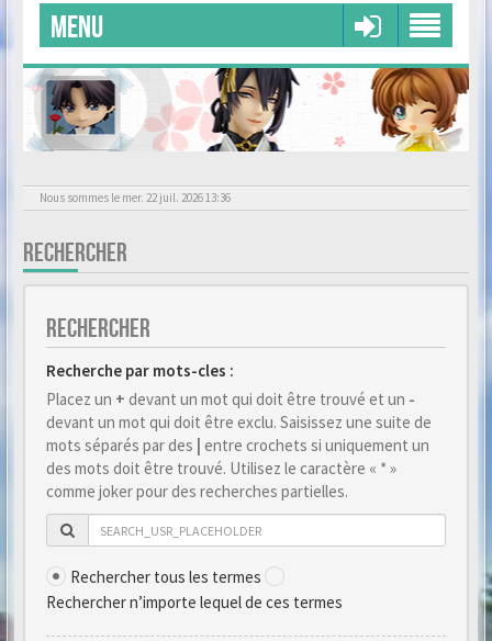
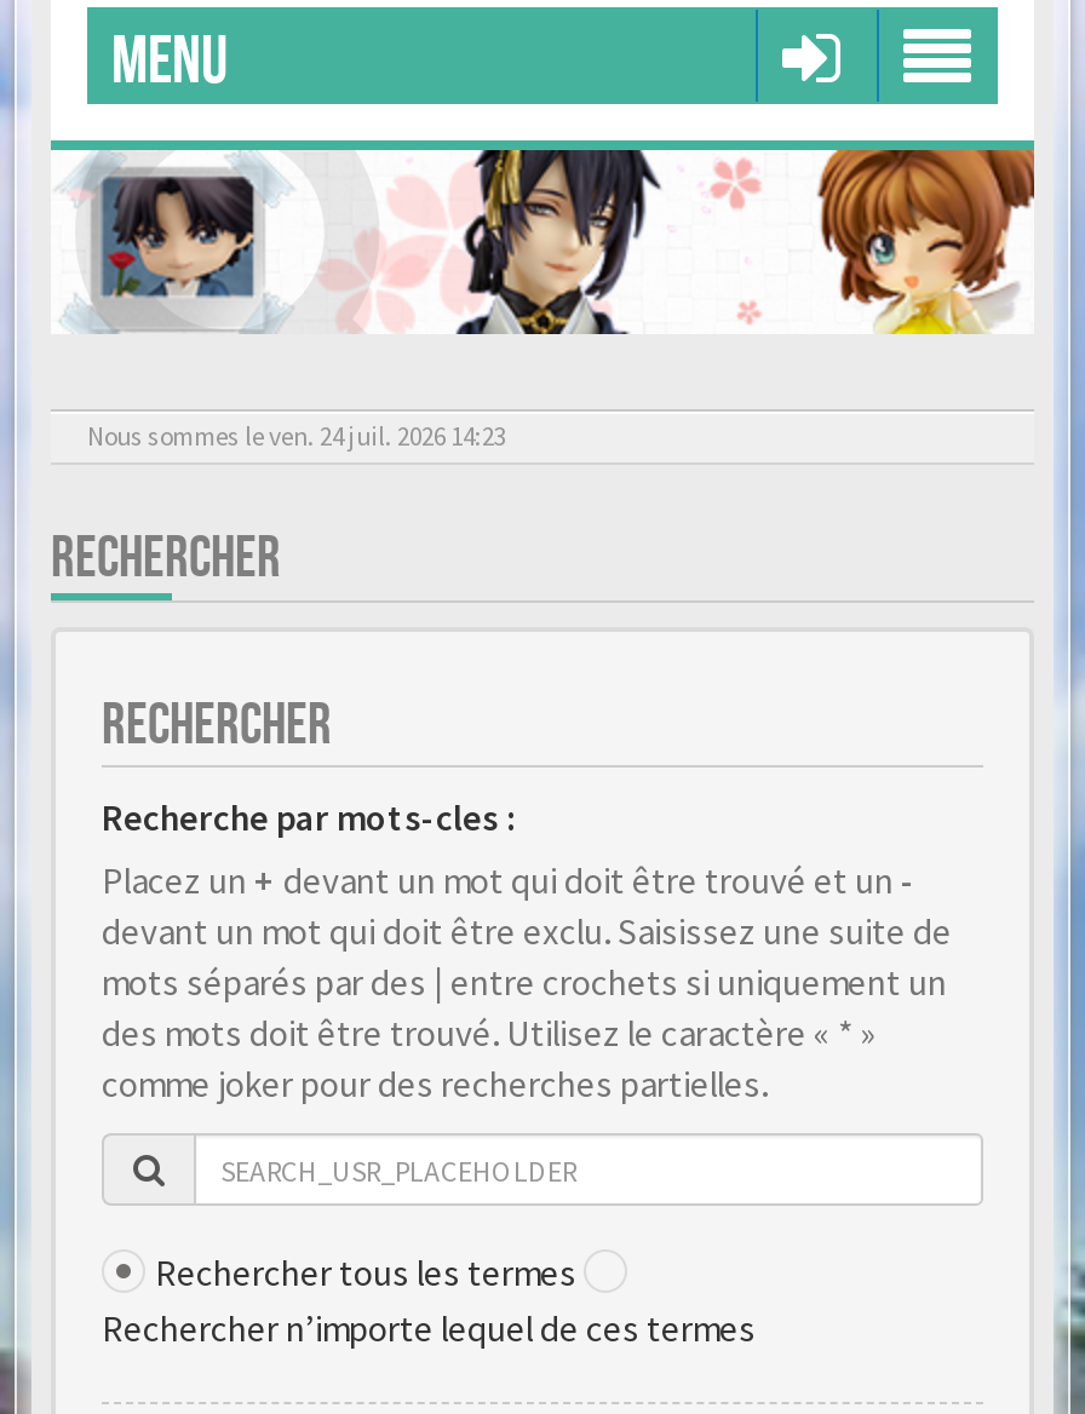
[40,190,231,205] Nous sommes le mer. 22 juil. 2026 13:36 -> [87,419,506,453] Nous sommes le ven. 24 juil. 2026 14:23

